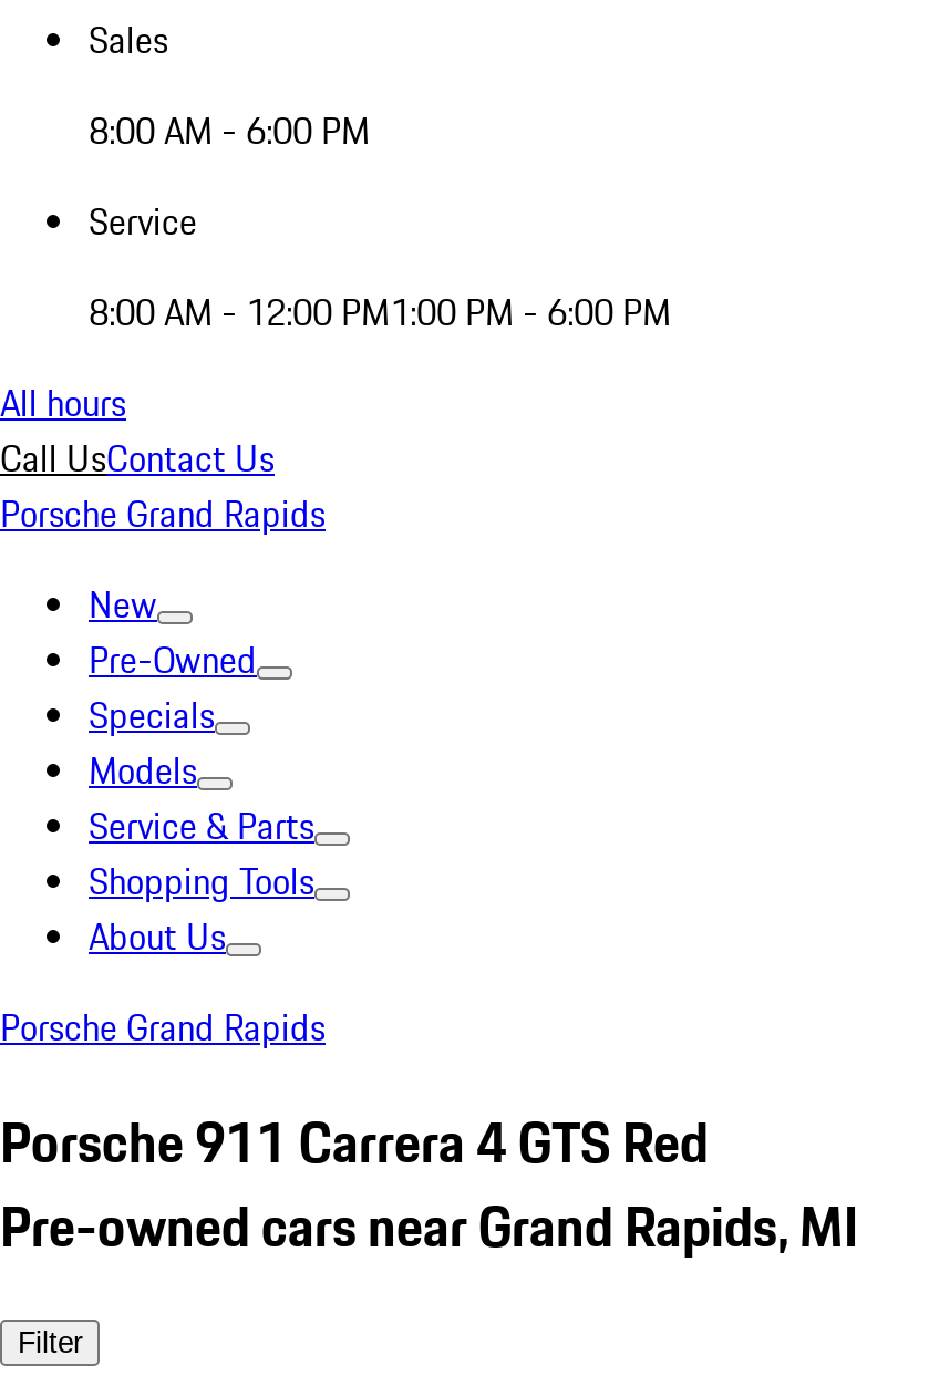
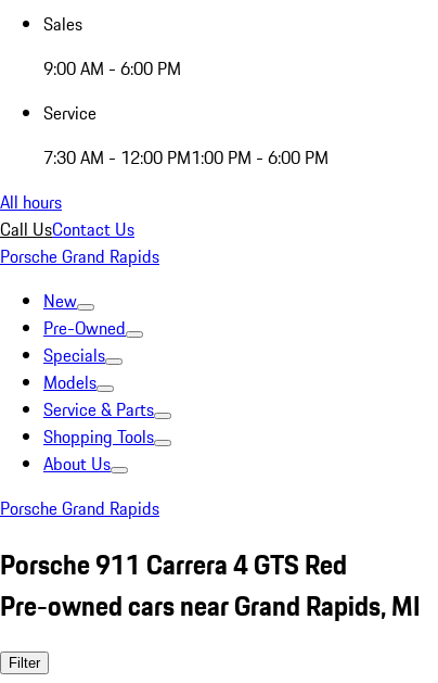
[89,104,370,157] 8:00 AM - 6:00 PM -> [43,55,181,81] 9:00 AM - 6:00 PM
[89,286,671,339] 8:00 AM - 12:00 PM1:00 PM - 6:00 PM -> [43,144,328,170] 7:30 AM - 12:00 PM1:00 PM - 6:00 PM

